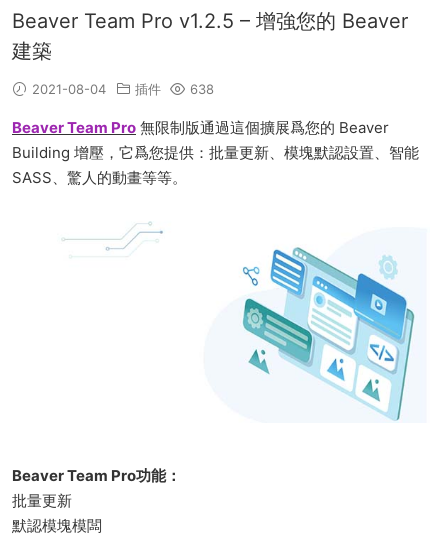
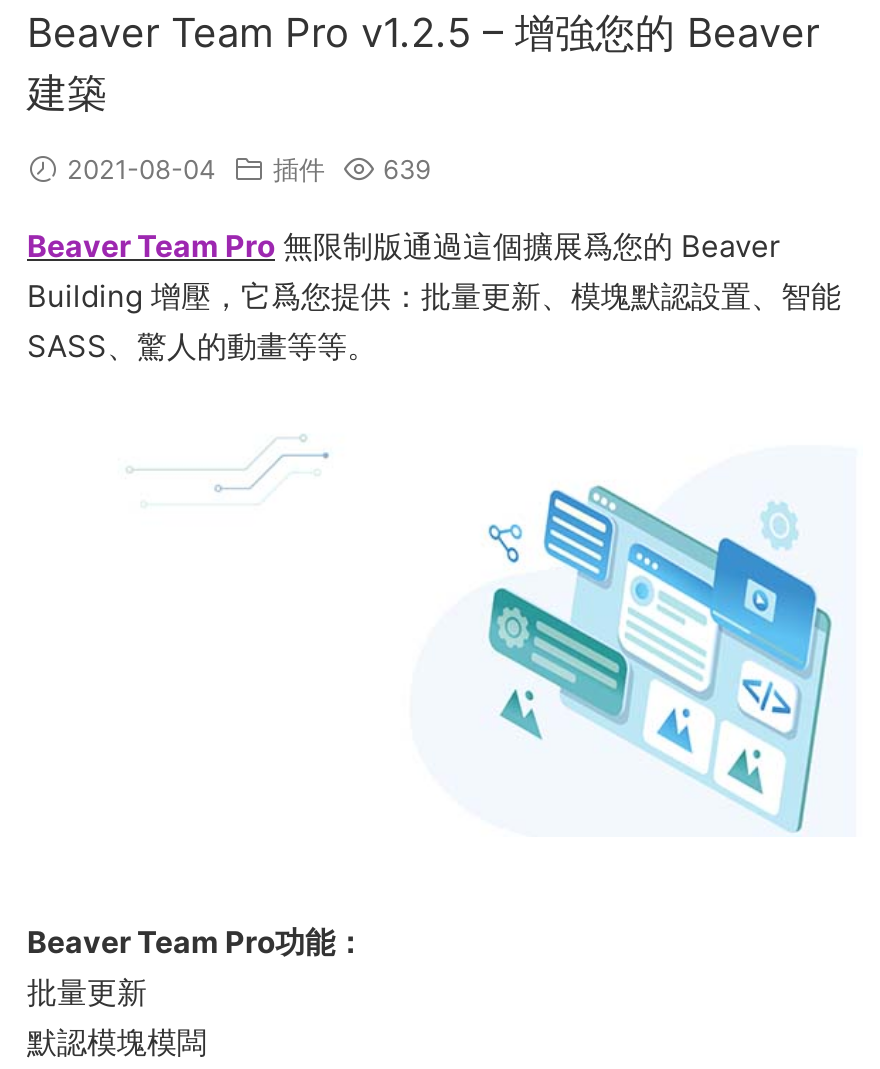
[28,81,214,97] 2021-08-04 插件 638 -> [59,153,431,185] 2021-08-04 插件 639

